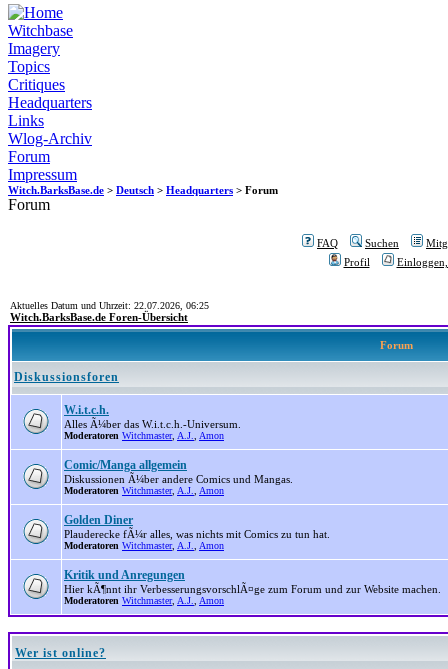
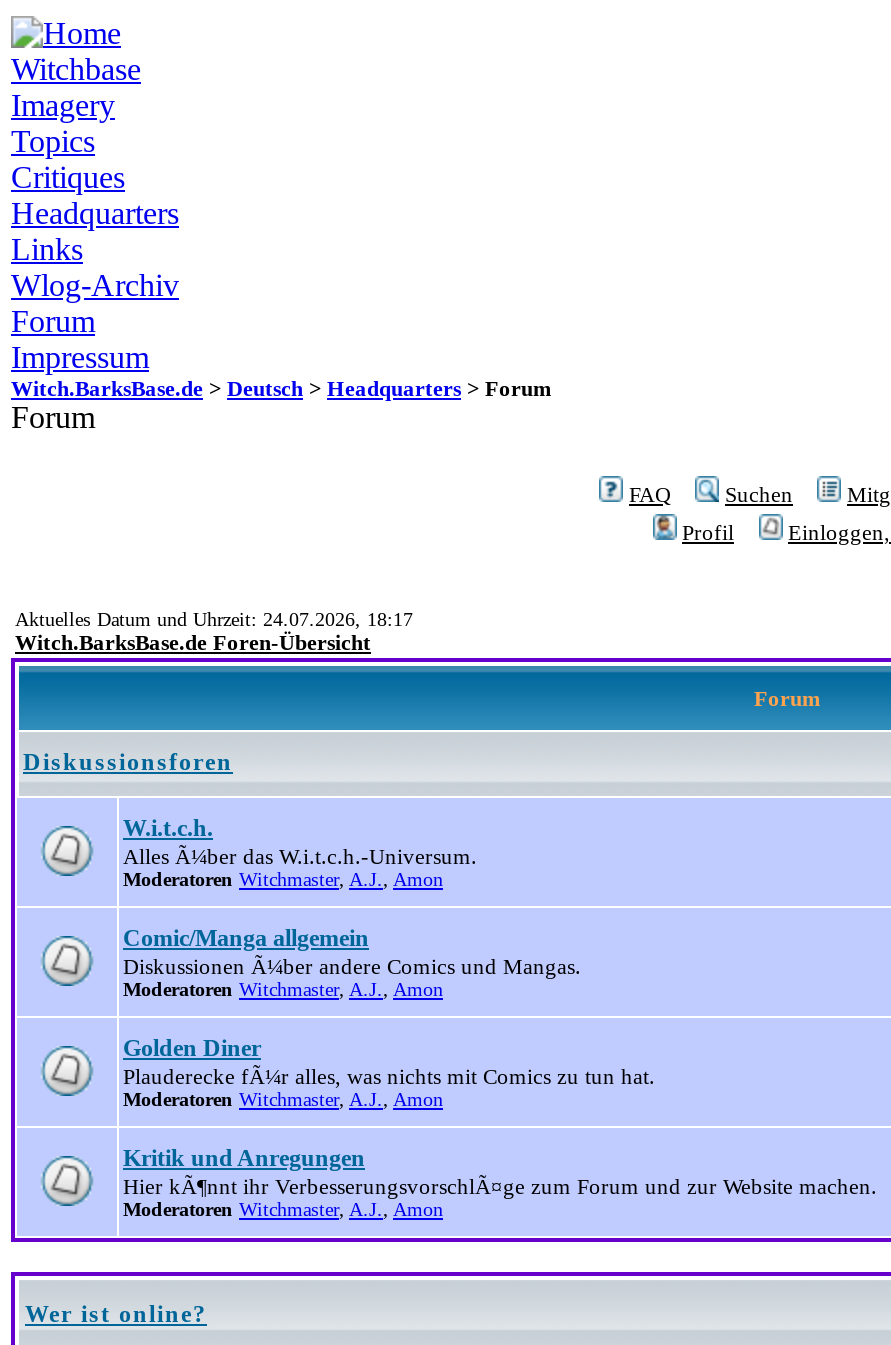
[10,300,209,311] Aktuelles Datum und Uhrzeit: 22.07.2026, 06:25 -> [15,608,413,630] Aktuelles Datum und Uhrzeit: 24.07.2026, 18:17

